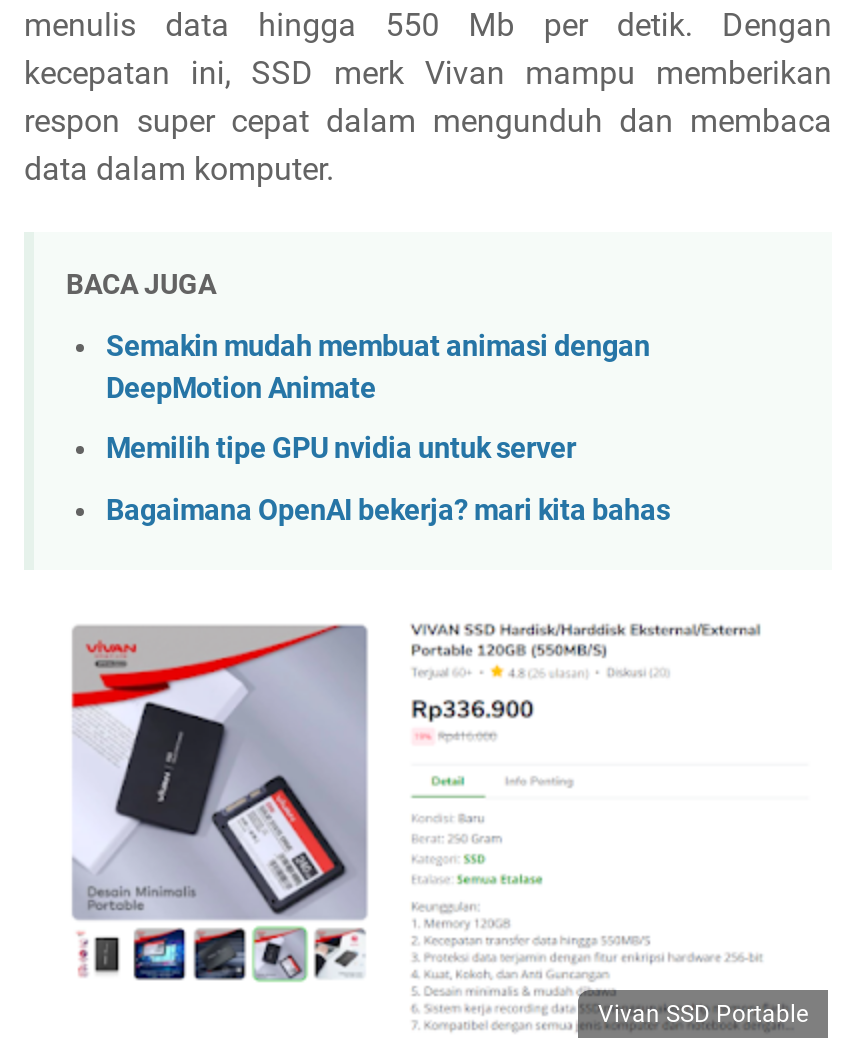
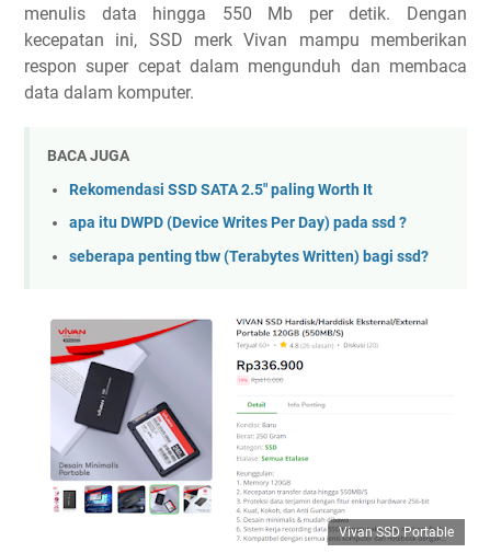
[106,329,650,405] Semakin mudah membuat animasi dengan | DeepMotion Animate -> [69,180,373,199] Rekomendasi SSD SATA 2.5" paling Worth It
[106,433,576,467] Memilih tipe GPU nvidia untuk server -> [69,214,407,232] apa itu DWPD (Device Writes Per Day) pada ssd ?
[106,494,670,528] Bagaimana OpenAI bekerja? mari kita bahas -> [69,247,429,266] seberapa penting tbw (Terabytes Written) bagi ssd?

